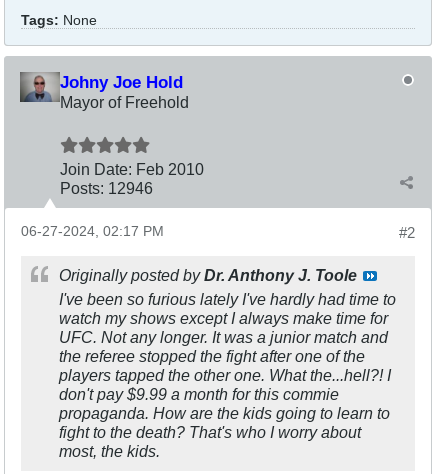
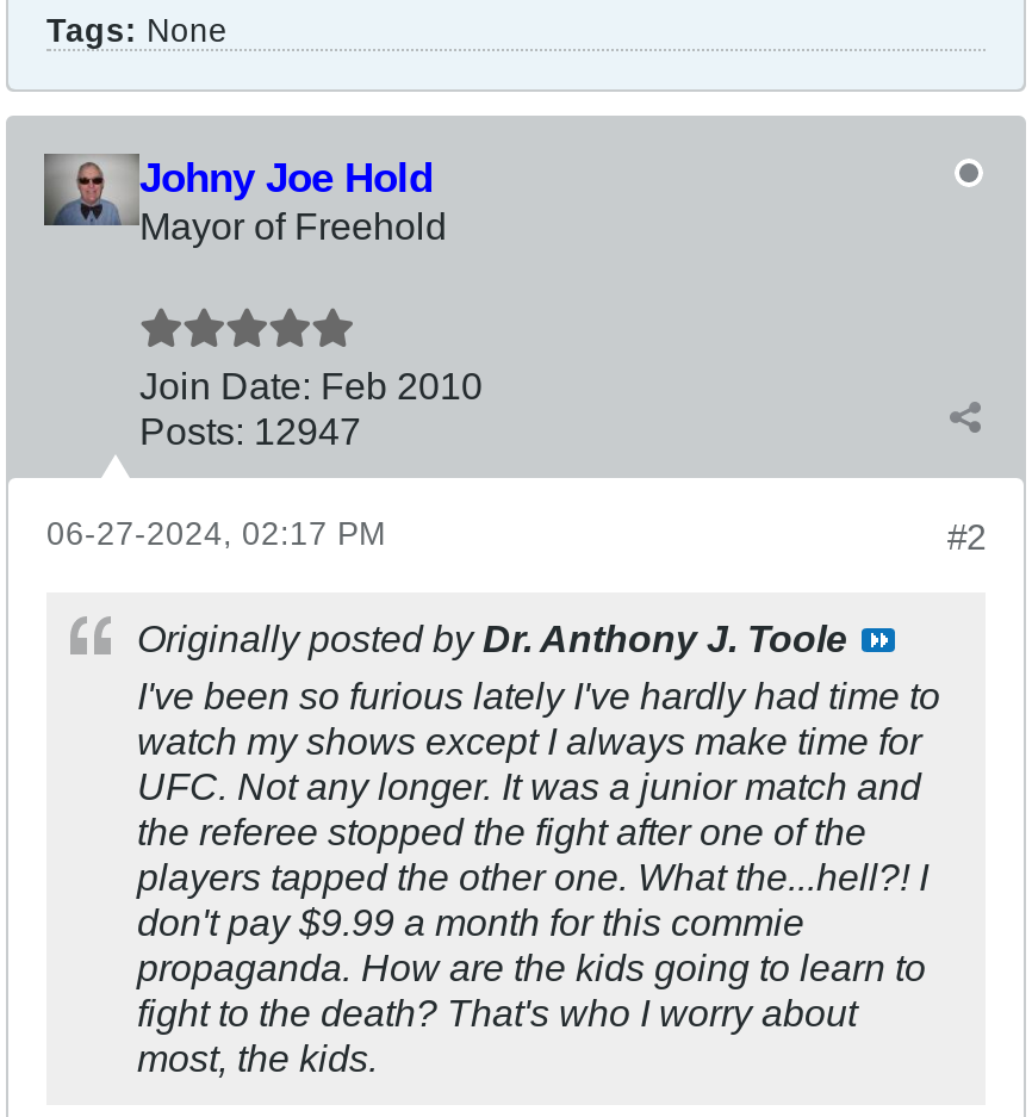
[60,178,153,196] Posts: 12946 -> [139,408,361,451] Posts: 12947

